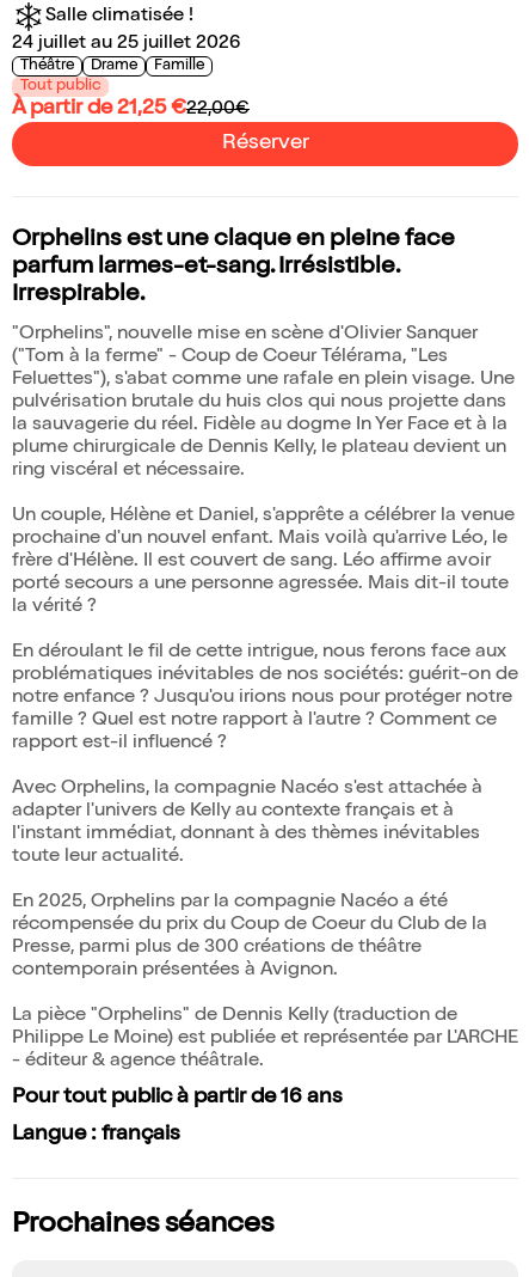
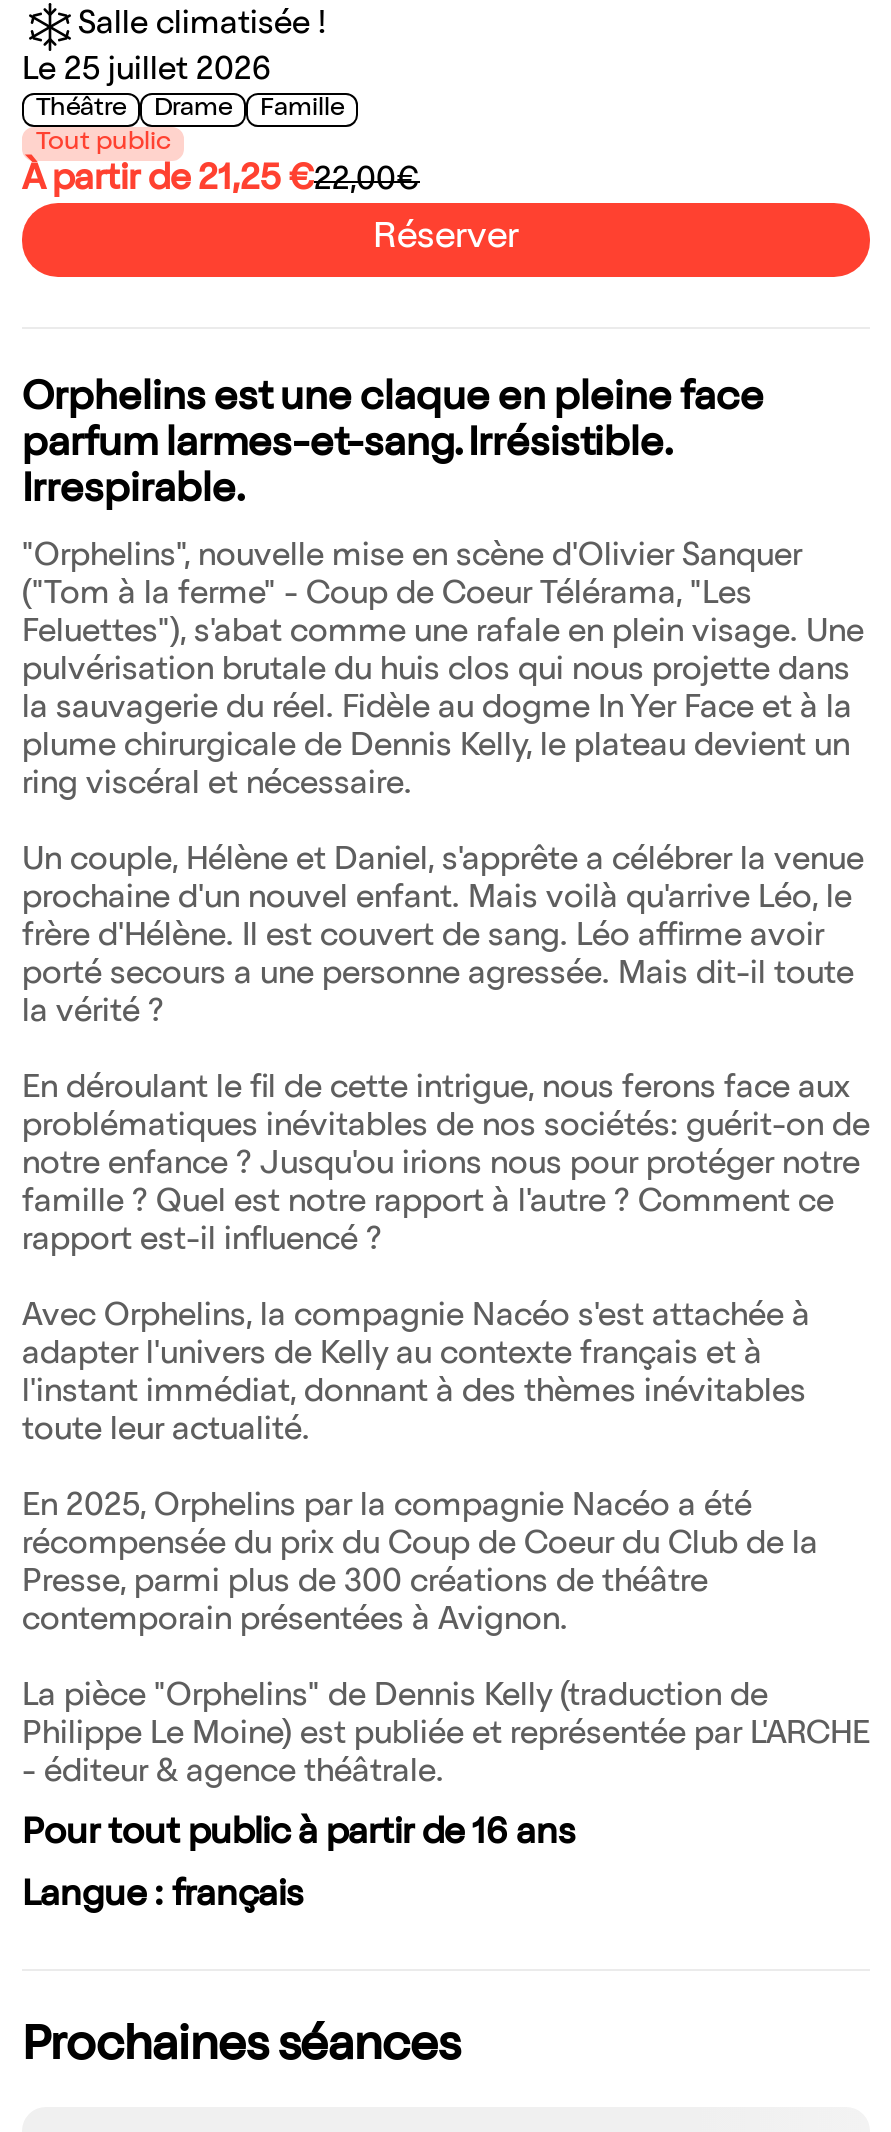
[12,35,240,54] 24 juillet au 25 juillet 2026 -> [22,58,270,90] Le 25 juillet 2026

